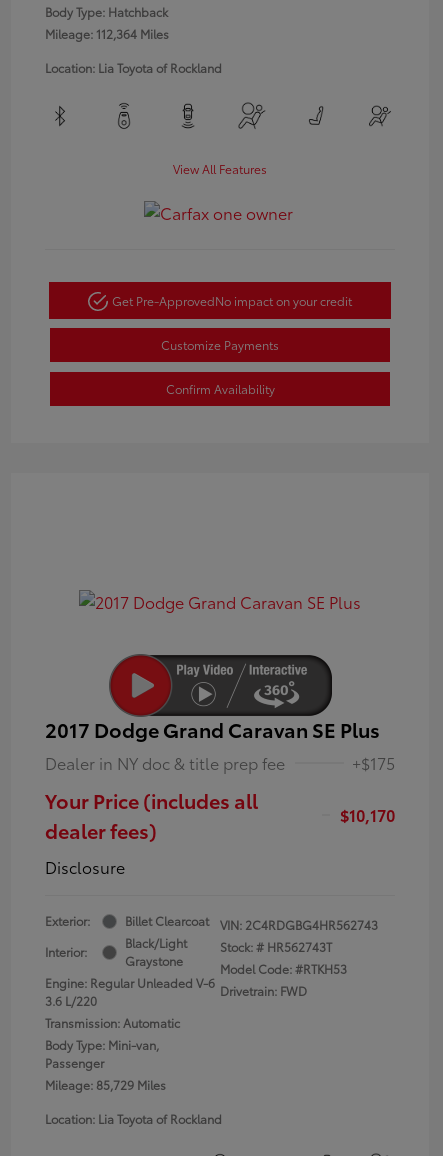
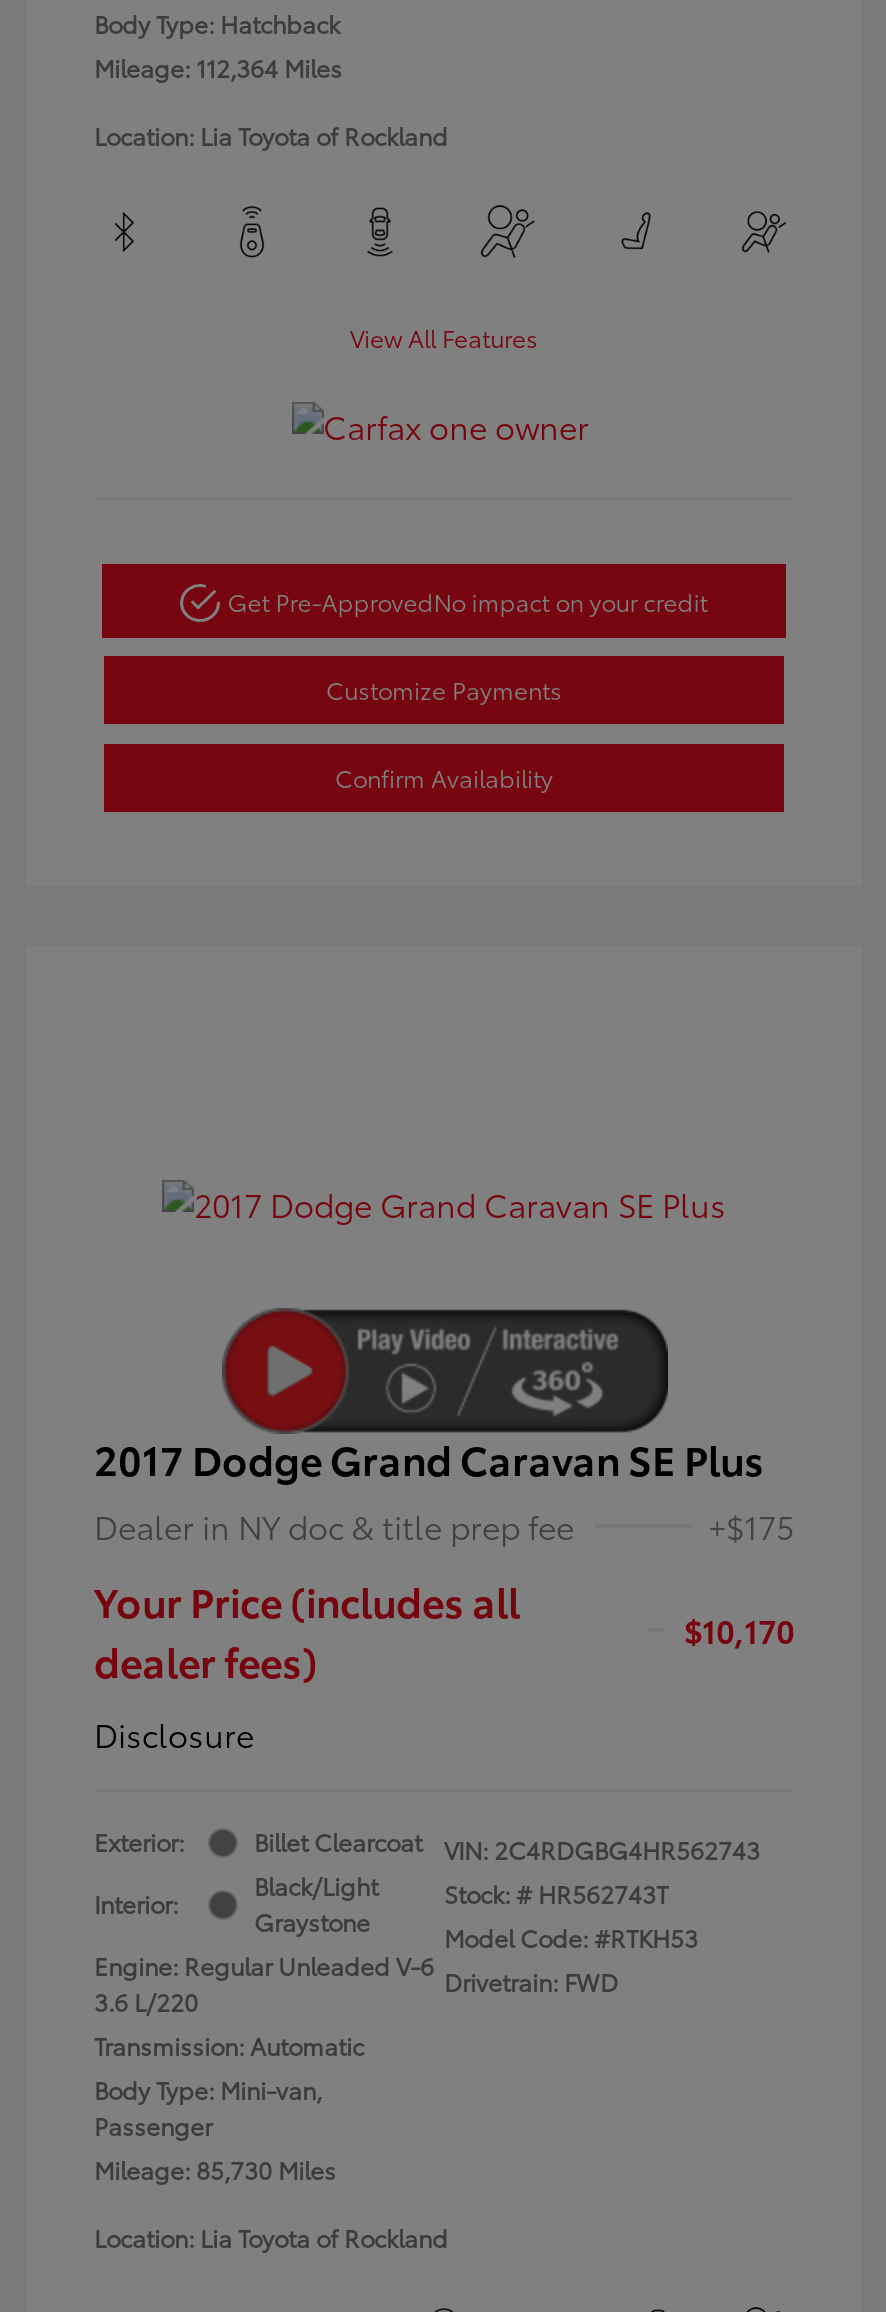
[45,1076,166,1093] Mileage: 85,729 Miles -> [94,2152,336,2186] Mileage: 85,730 Miles

